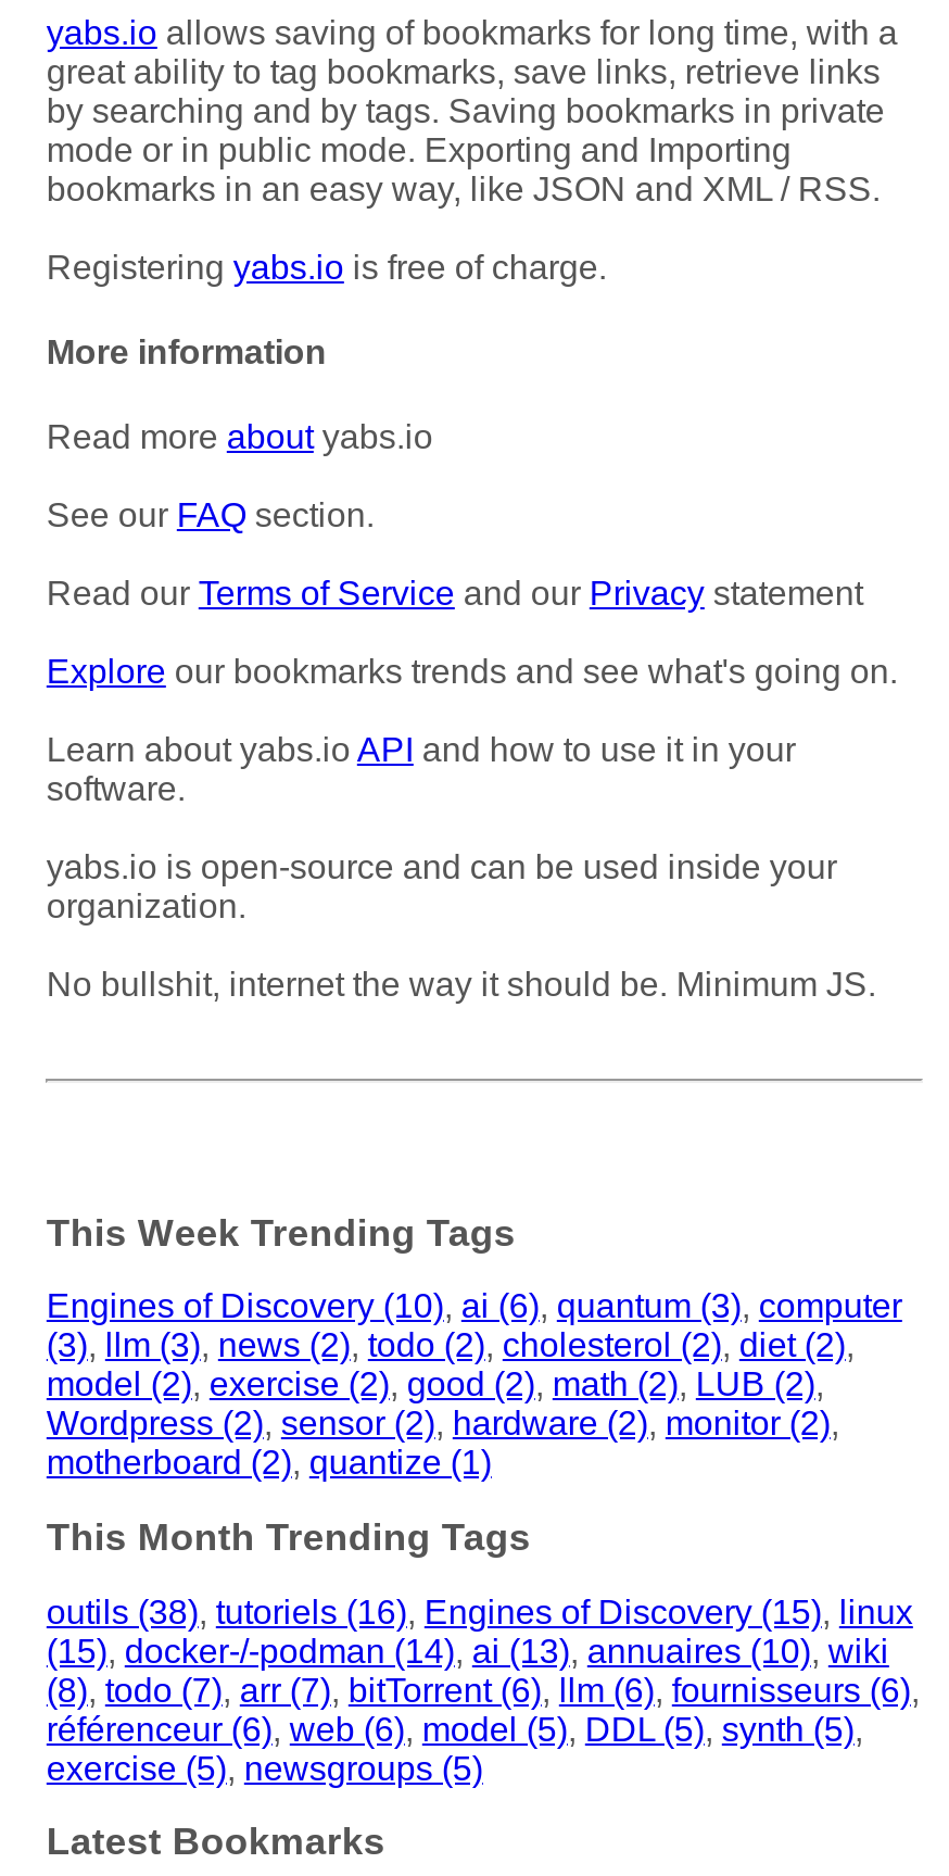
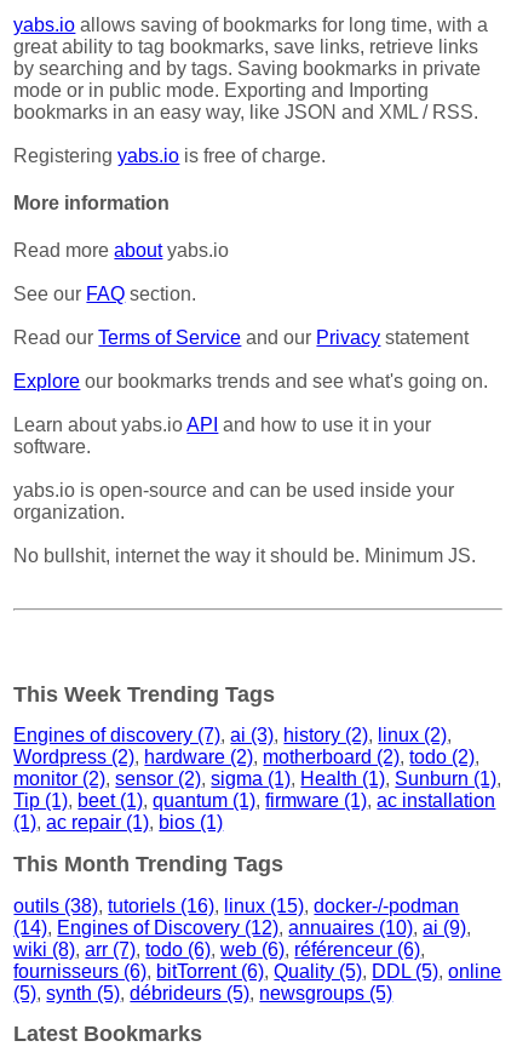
[46,1288,902,1481] Engines of Discovery (10), ai (6), quantum (3), computer | (3),llm (3), news (2),todo (2), cholesterol (2), diet (2), | model (2), exercise (2), good (2), math (2), LUB (2), | Wordpress (2), sensor (2), hardware (2), monitor (2), | motherboard (2), quantize (1) -> [14,725,502,833] Engines of discovery (7), ai (3), history (2), linux (2), | Wordpress (2), hardware (2), motherboard (2), todo (2), | monitor (2), sensor (2), sigma (1), Health (1), Sunburn (1), | Tip (1), beet (1), quantum (1), firmware (1), ac installation | (1), ac repair (1), bios (1)
[46,1593,919,1786] outils (38), tutoriels (16), Engines of Discovery (15), linux | (15), docker-/-podman (14), ai (13), annuaires (10), wiki | (8),todo (7), arr (7), bitTorrent (6), llm (6), fournisseurs (6), | référenceur (6), web (6), model (5), DDL (5), synth (5), | exercise (5),newsgroups (5) -> [14,895,502,1003] outils (38), tutoriels (16), linux (15), docker-/-podman | (14), Engines of Discovery (12), annuaires (10), ai (9), | wiki (8), arr (7), todo (6), web (6), référenceur (6), | fournisseurs (6), bitTorrent (6), Quality (5), DDL (5), online | (5), synth (5), débrideurs (5), newsgroups (5)

